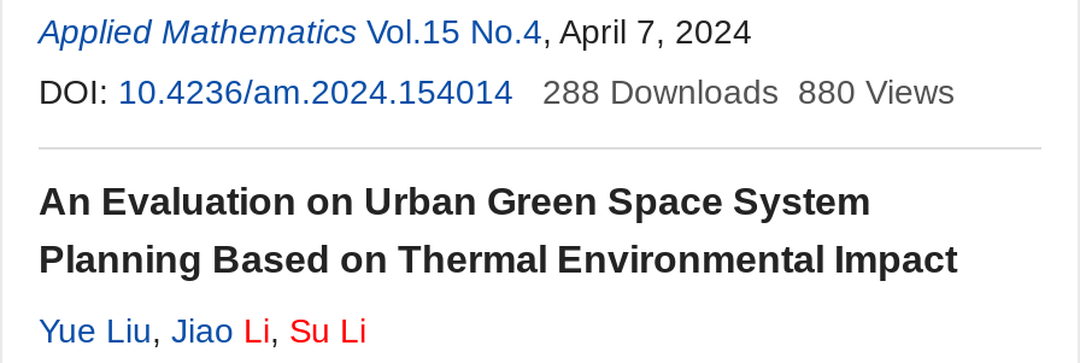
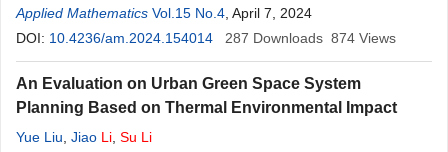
[542,72,955,111] 288 Downloads 880 Views -> [225,30,396,46] 287 Downloads 874 Views

